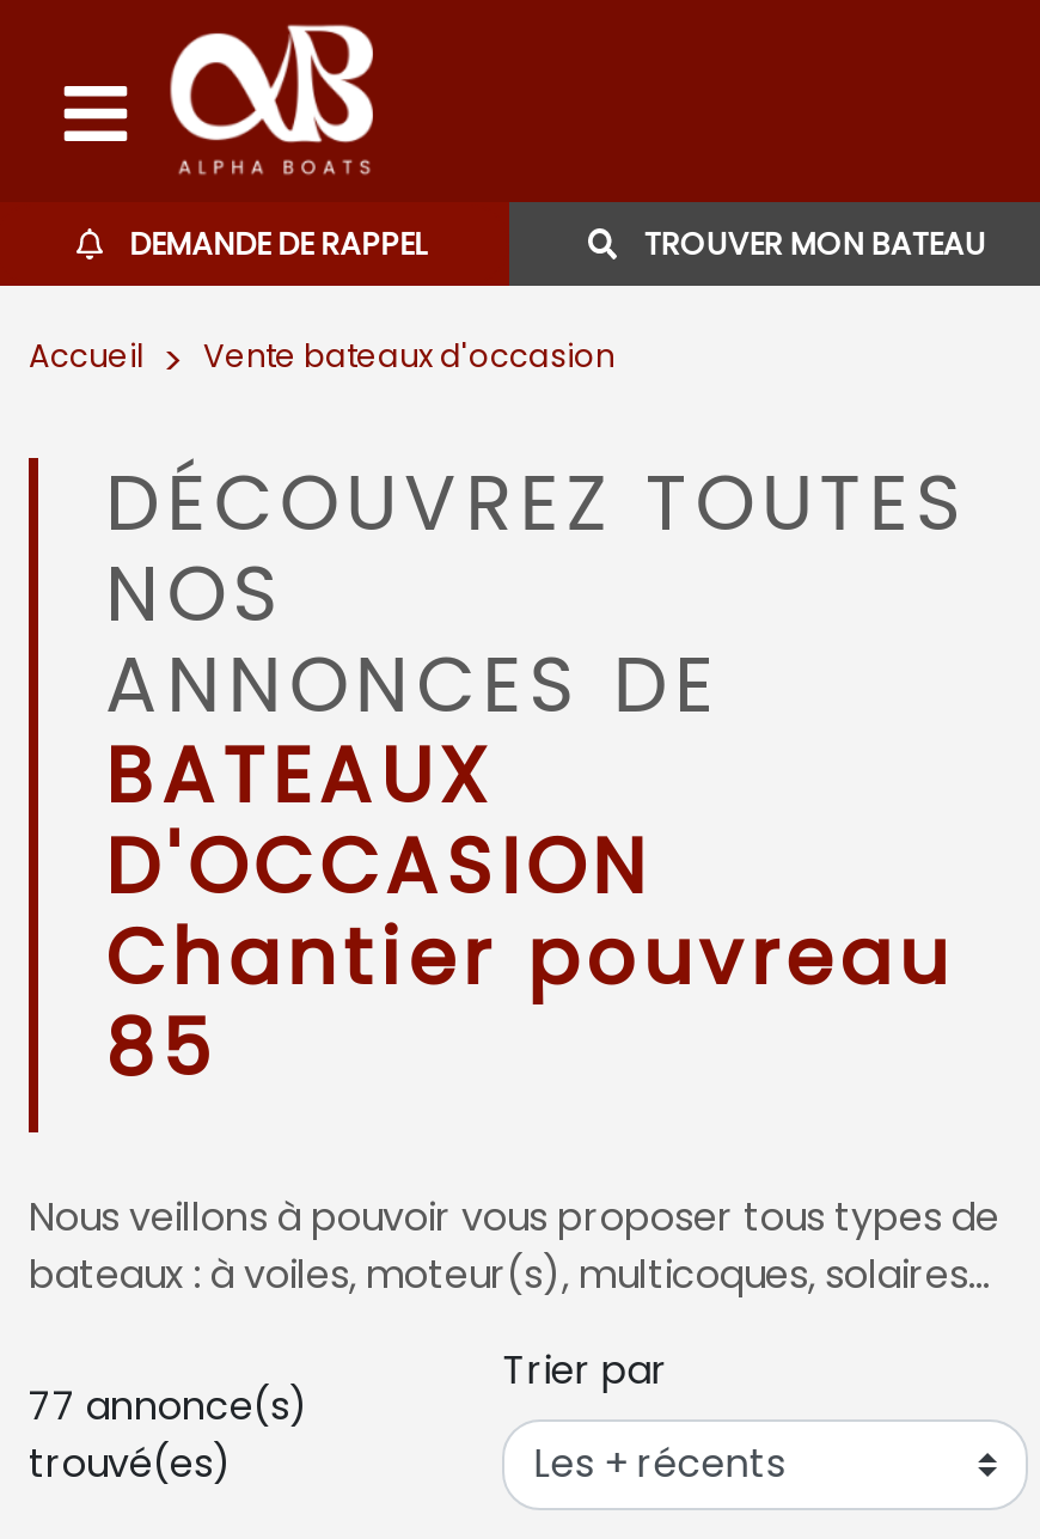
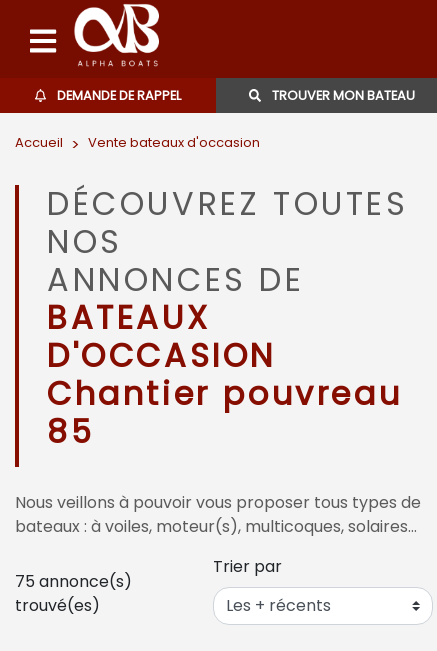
[29,1379,308,1434] 77 annonce(s) -> [15,570,132,593] 75 annonce(s)

